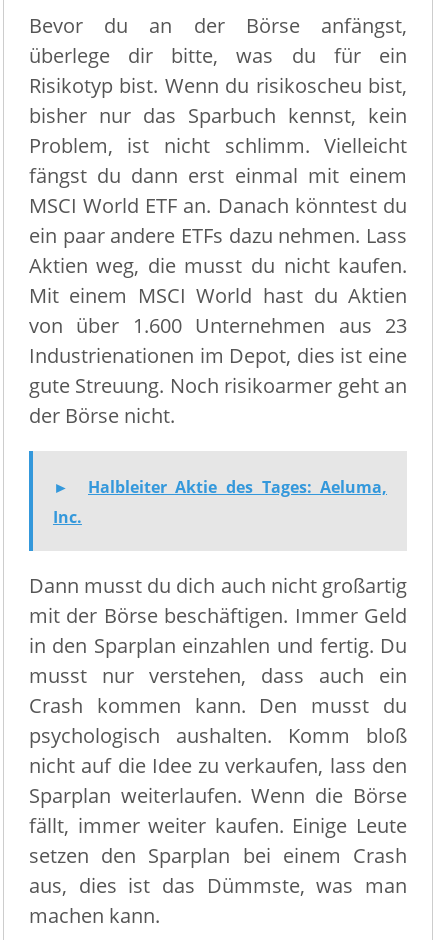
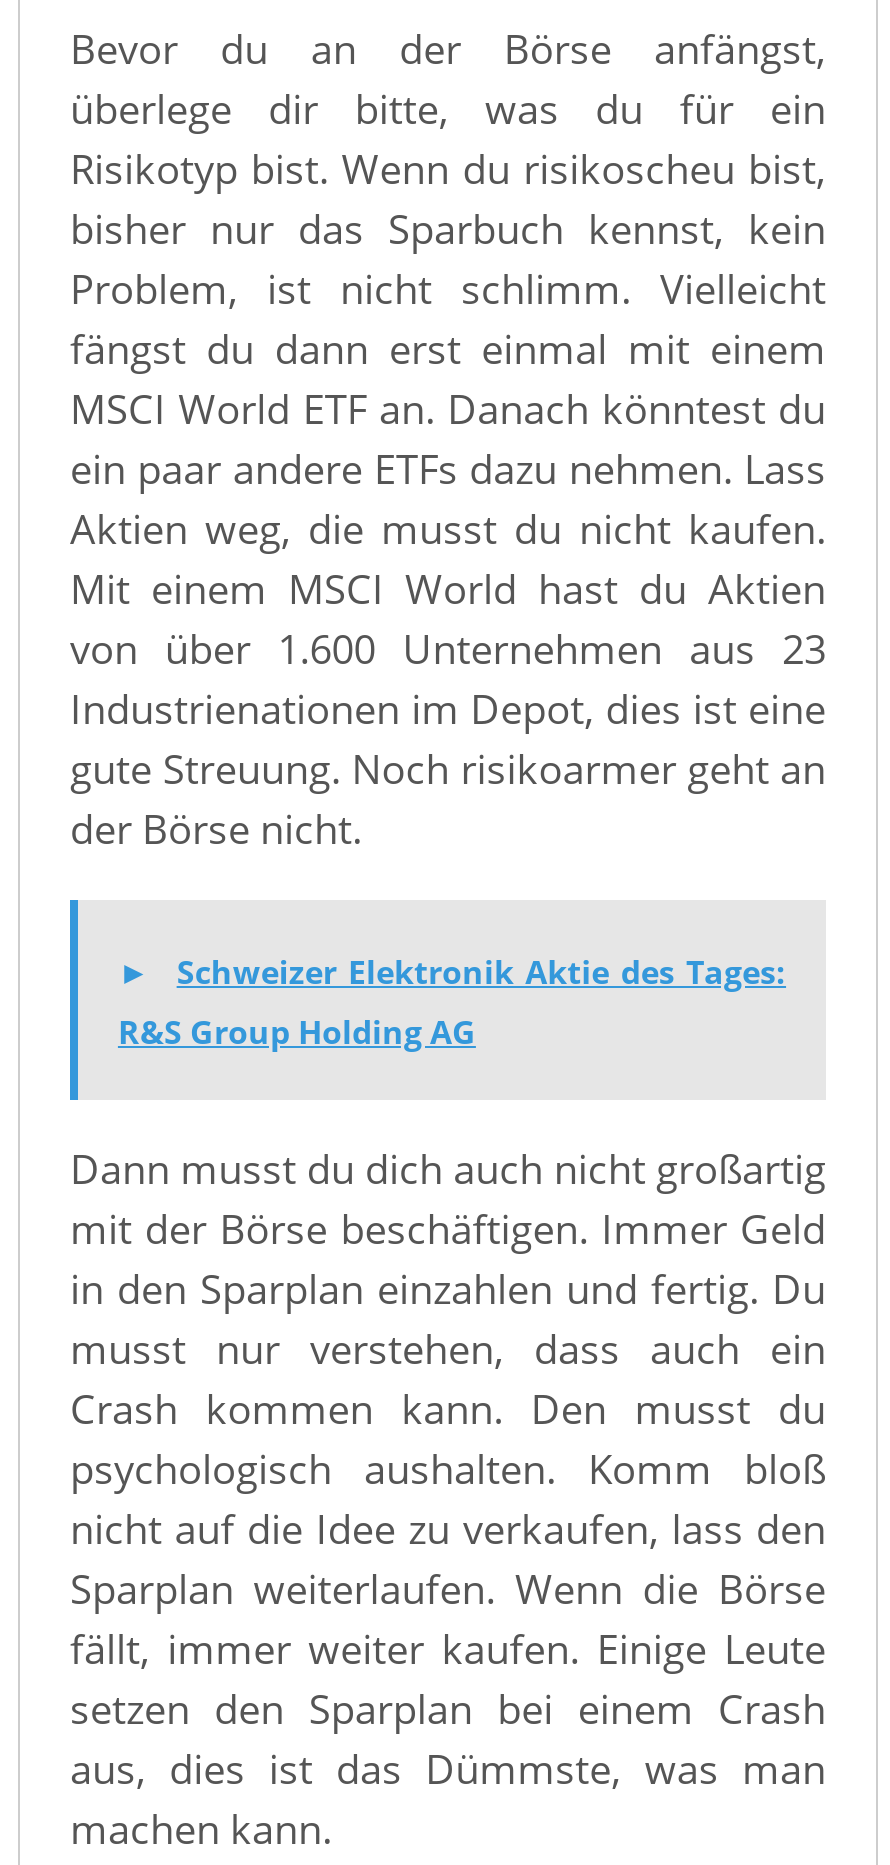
[53,476,387,528] Halbleiter Aktie des Tages: Aeluma, | Inc. -> [118,949,786,1053] Schweizer Elektronik Aktie des Tages: | R&S Group Holding AG

